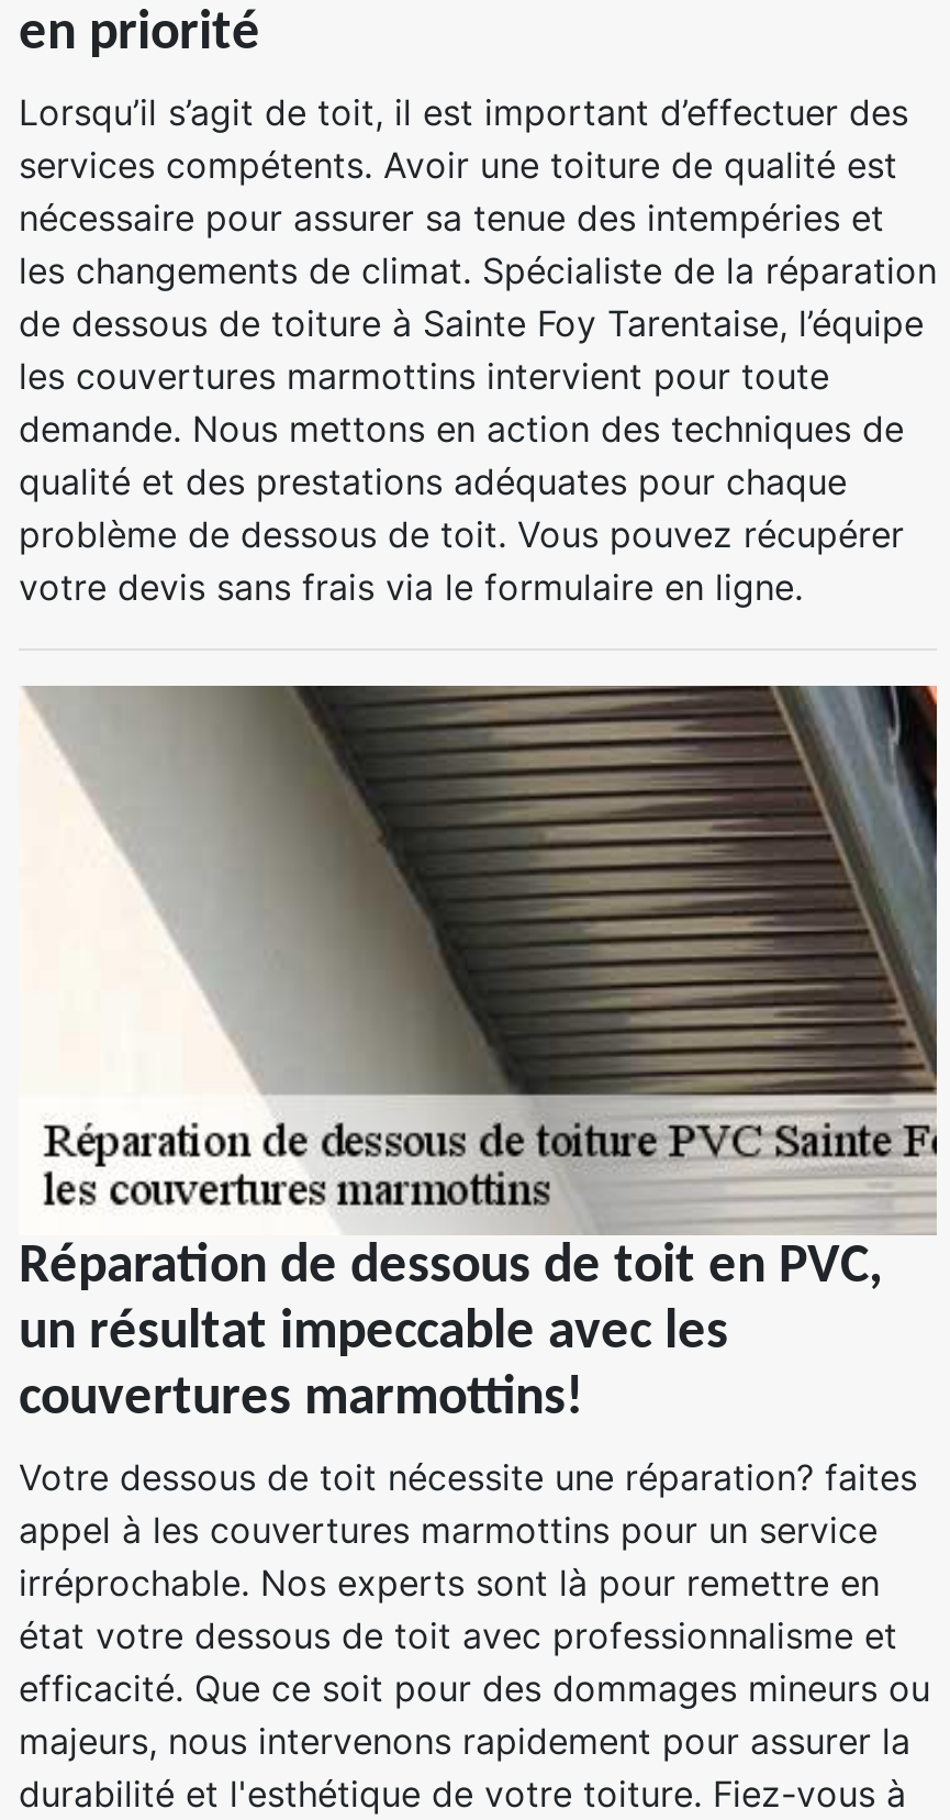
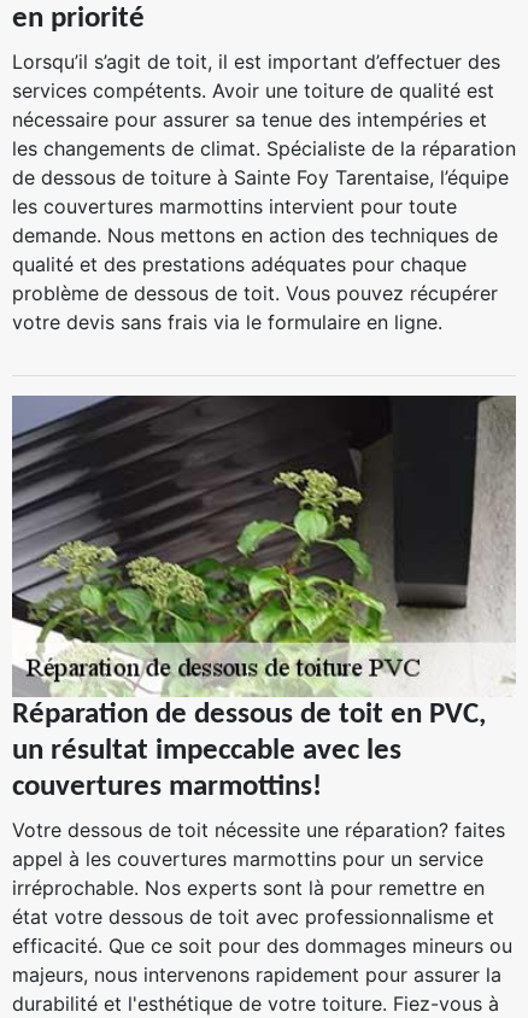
[19,684,939,1235] [image] -> [11,394,516,697] [image]

